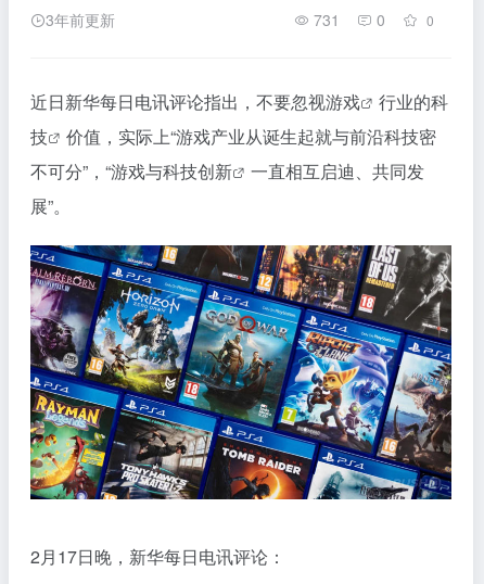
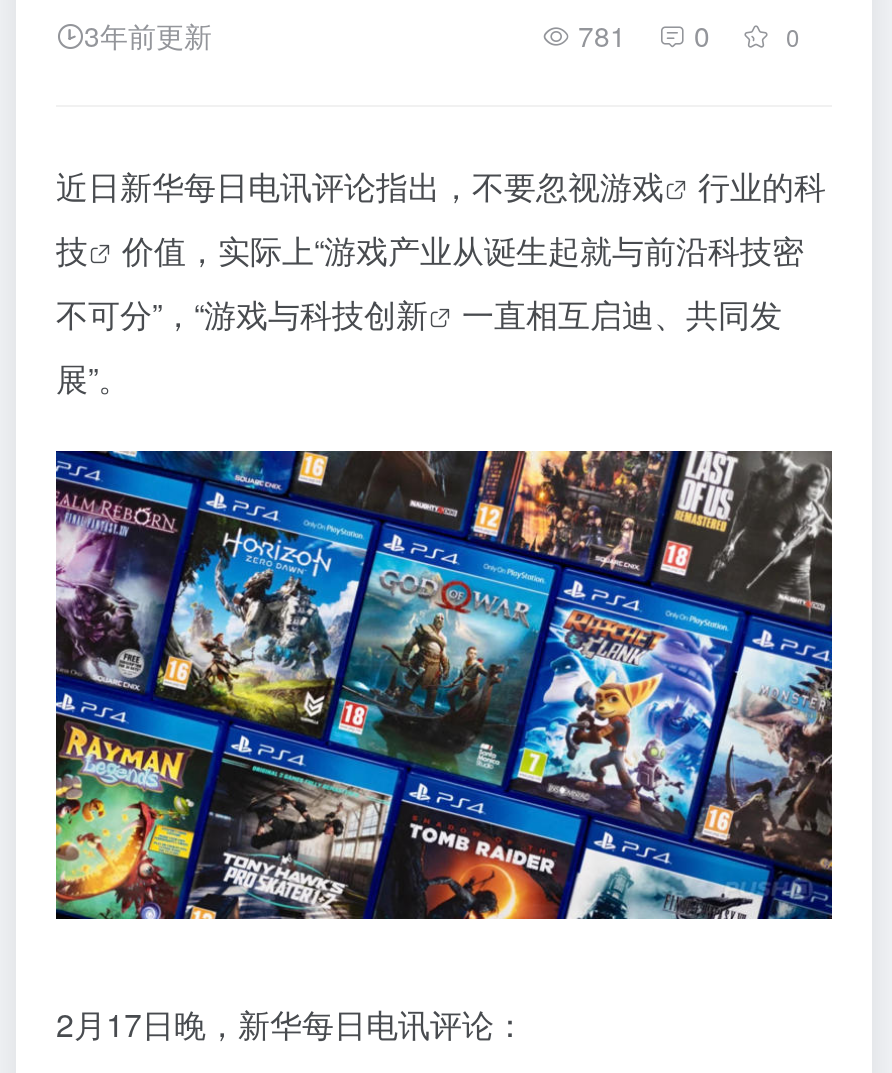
[309,9,385,30] 731 0 -> [570,15,710,55] 781 0

